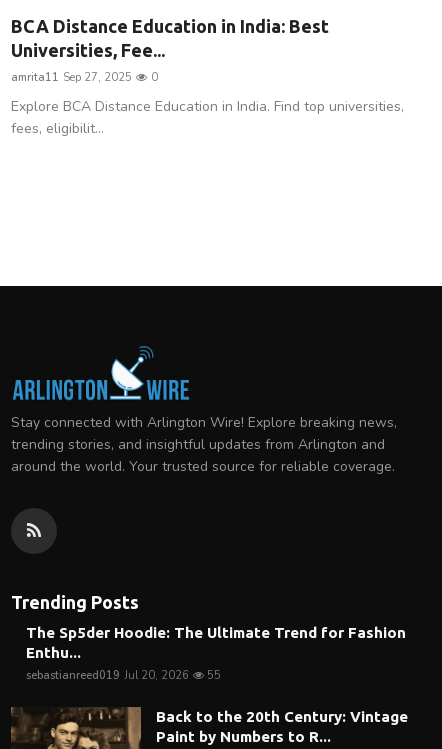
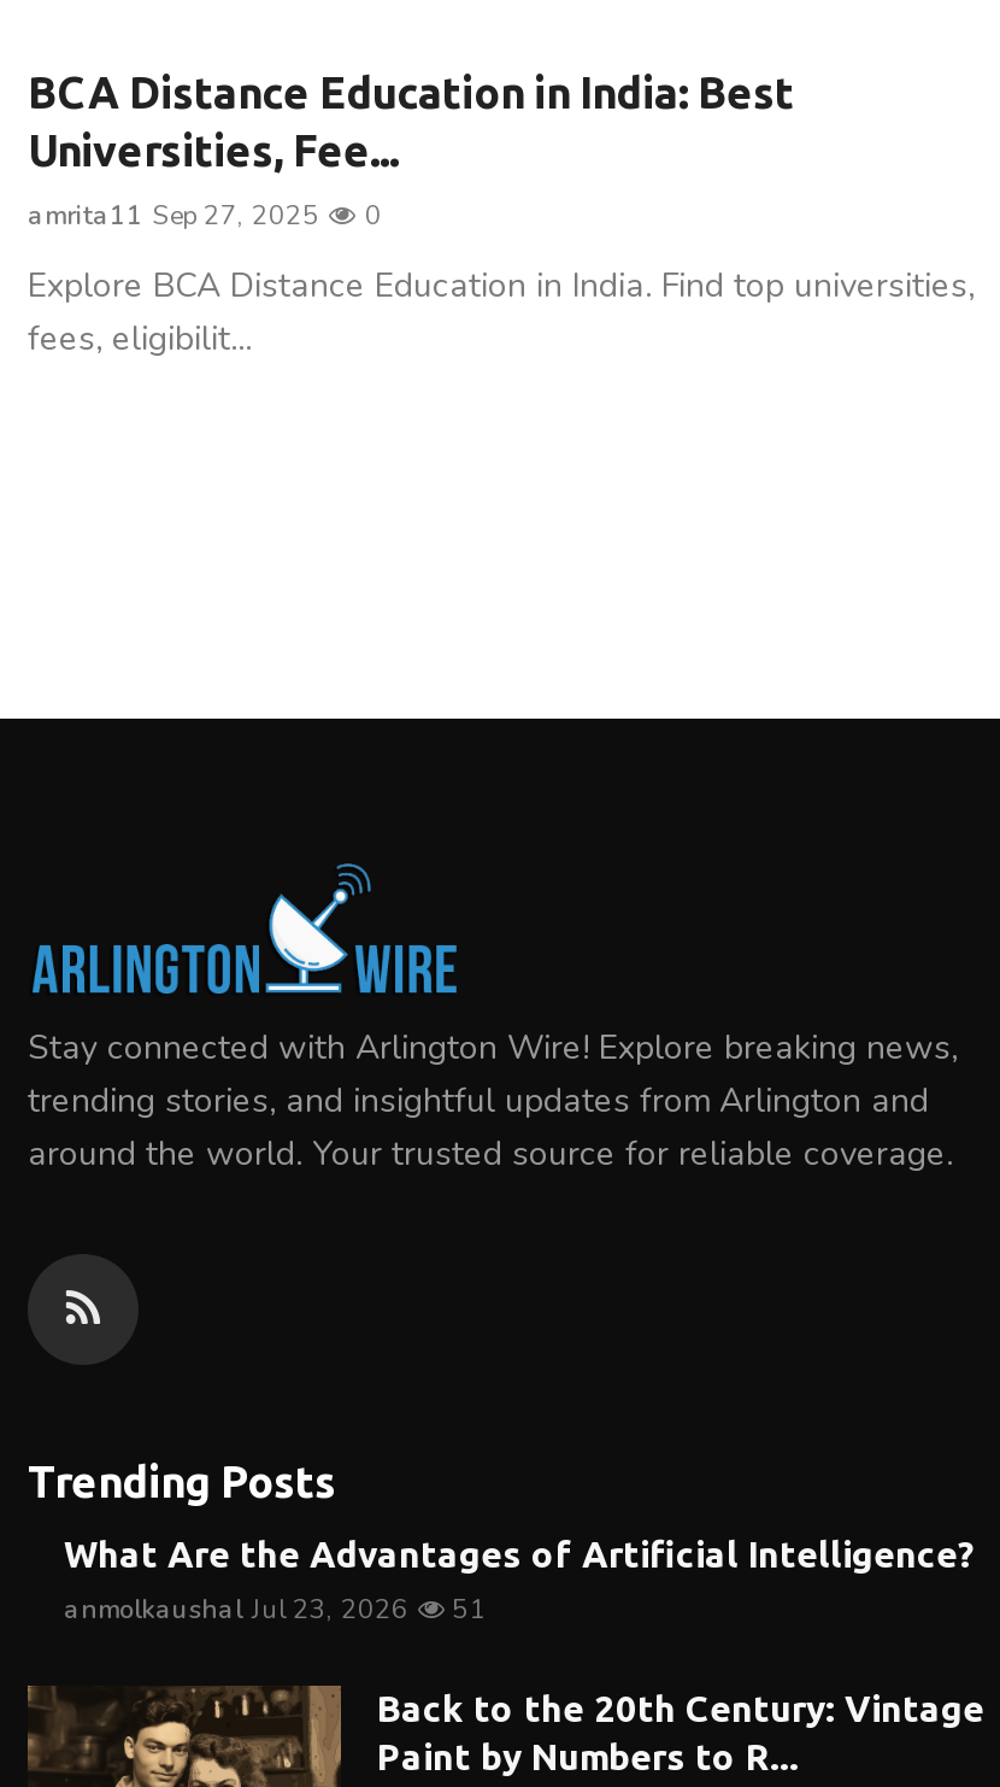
[26,624,406,683] The Sp5der Hoodie: The Ultimate Trend for Fashion | Enthu... | sebastianreed019 Jul 20, 2026 | 55 -> [64,1534,977,1628] What Are the Advantages of Artificial Intelligence? | anmolkaushal Jul 23, 2026 | 51

